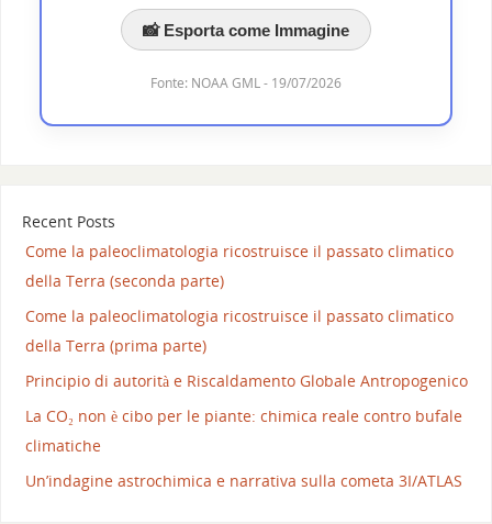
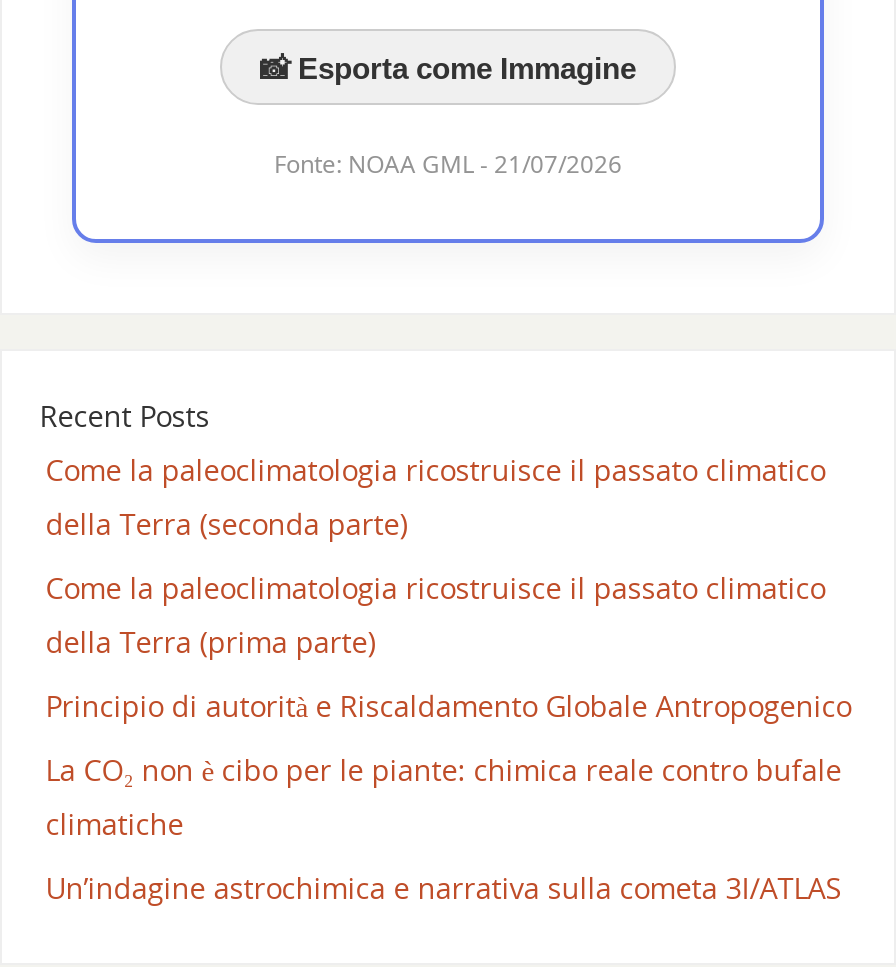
[150,74,342,92] Fonte: NOAA GML - 19/07/2026 -> [274,147,622,181] Fonte: NOAA GML - 21/07/2026

